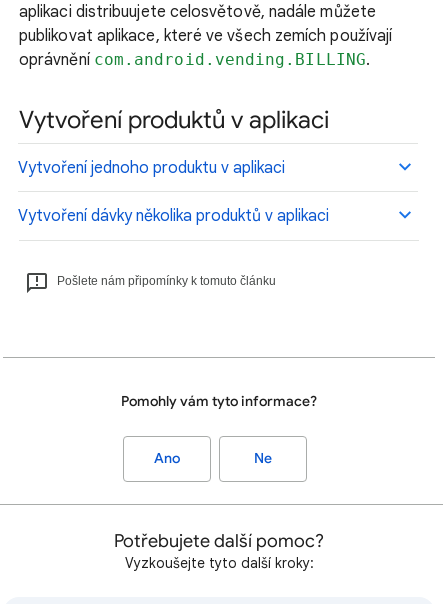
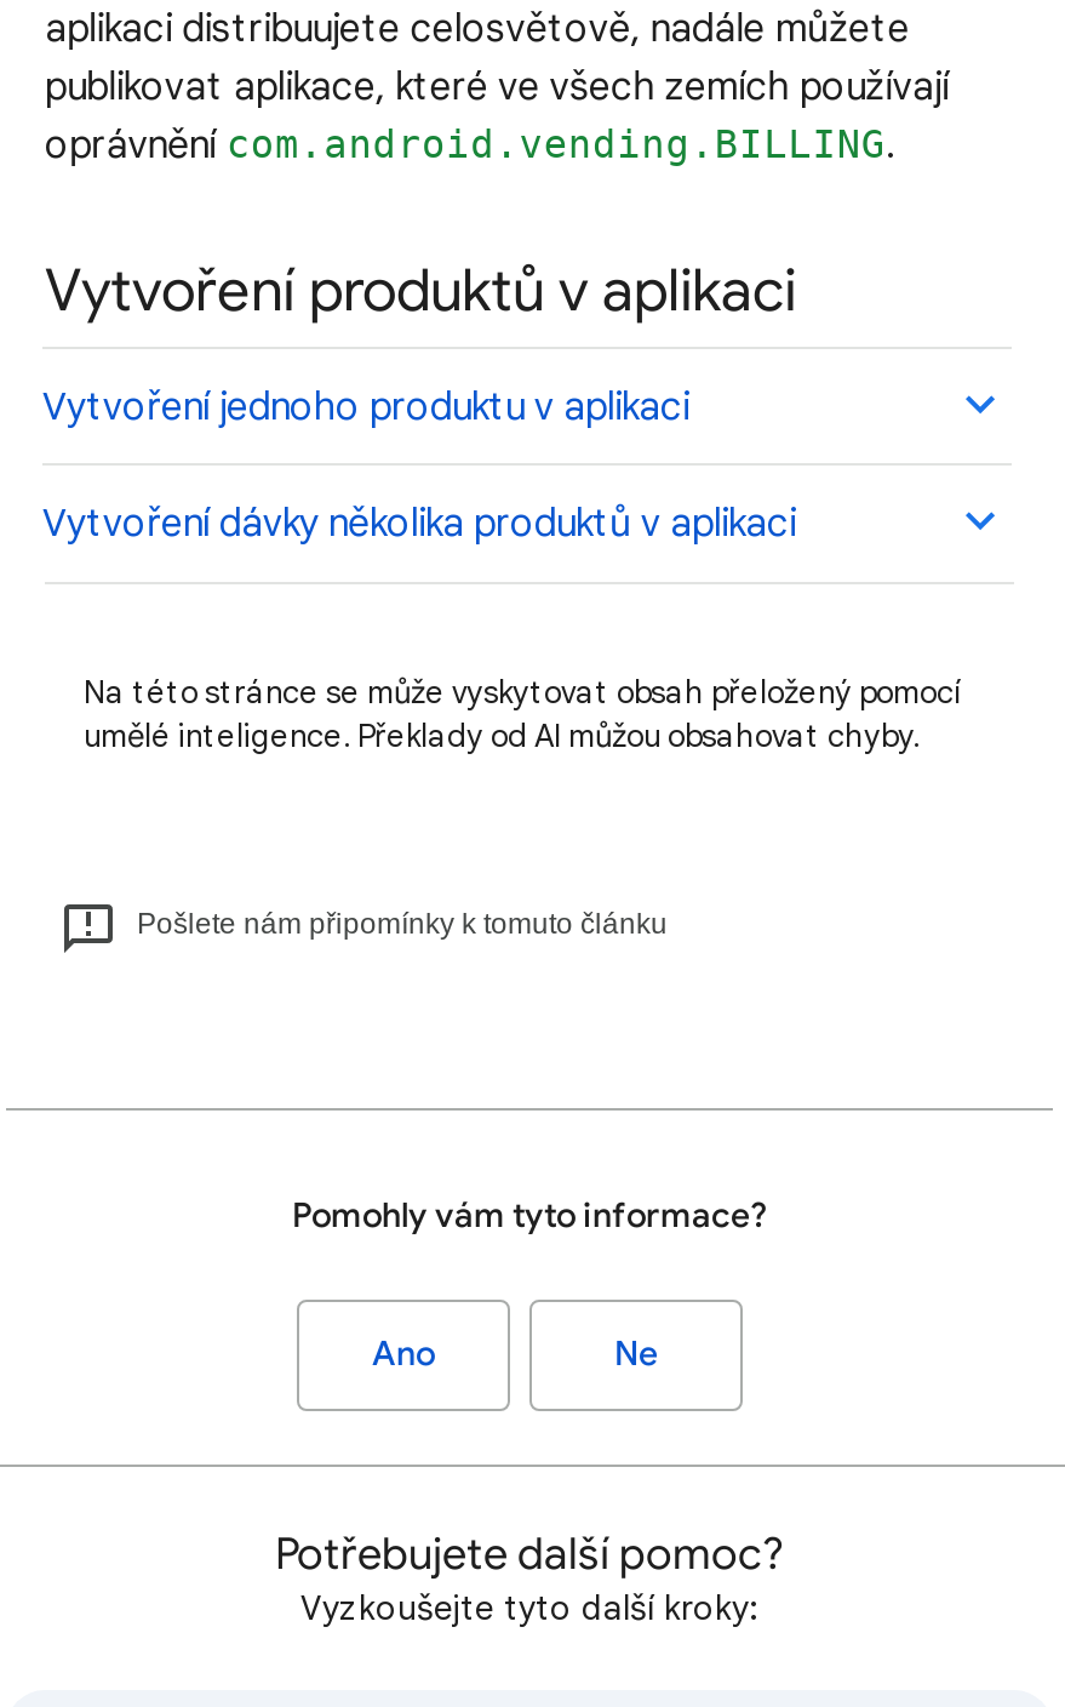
none -> [84,672,961,757] Na této stránce se může vyskytovat obsah přeložený pomocí | umělé inteligence. Překlady od AI můžou obsahovat chyby.

